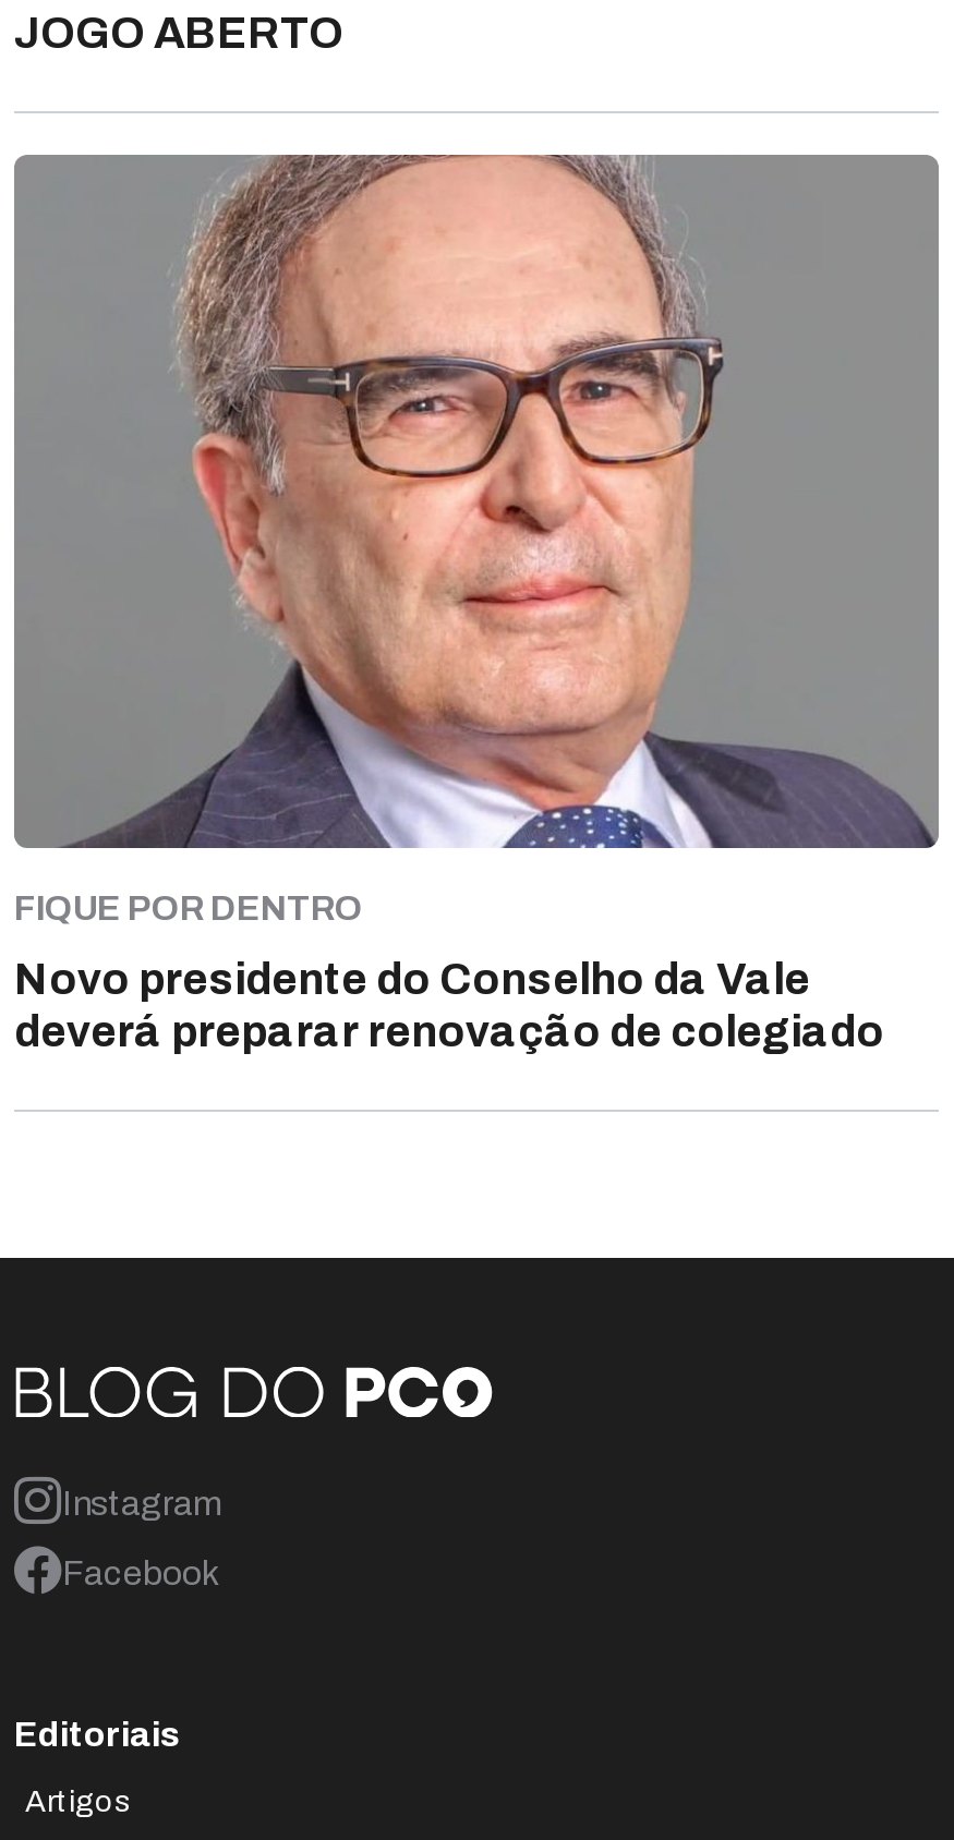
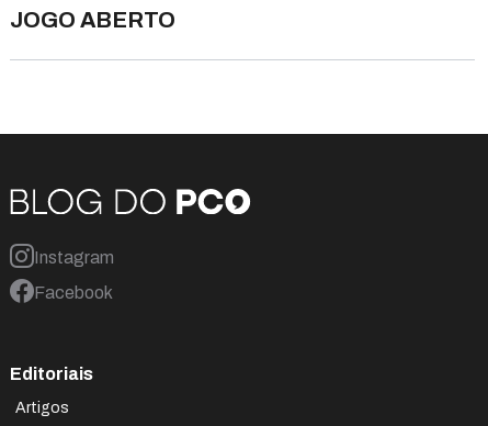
[12,153,941,1056] [image] | FIQUE POR DENTRO | Novo presidente do Conselho da Vale | deverá preparar renovação de colegiado -> none

